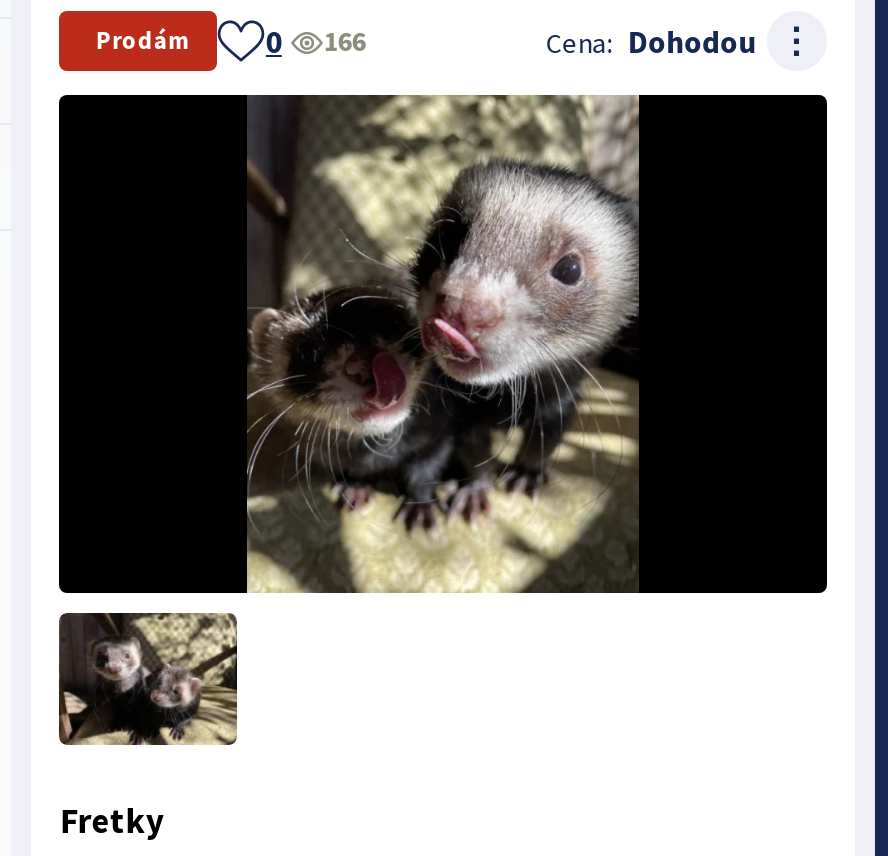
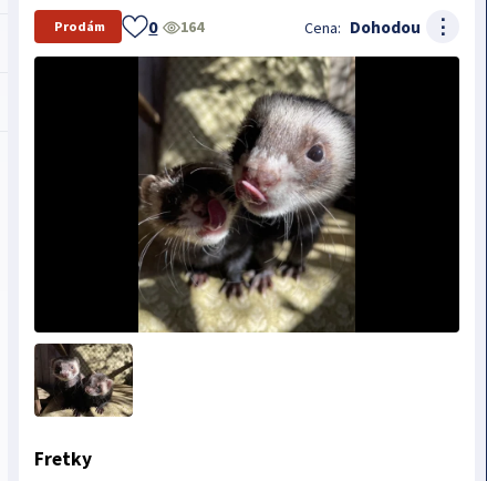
[266,22,366,60] 0 166 -> [149,16,204,37] 0 164

